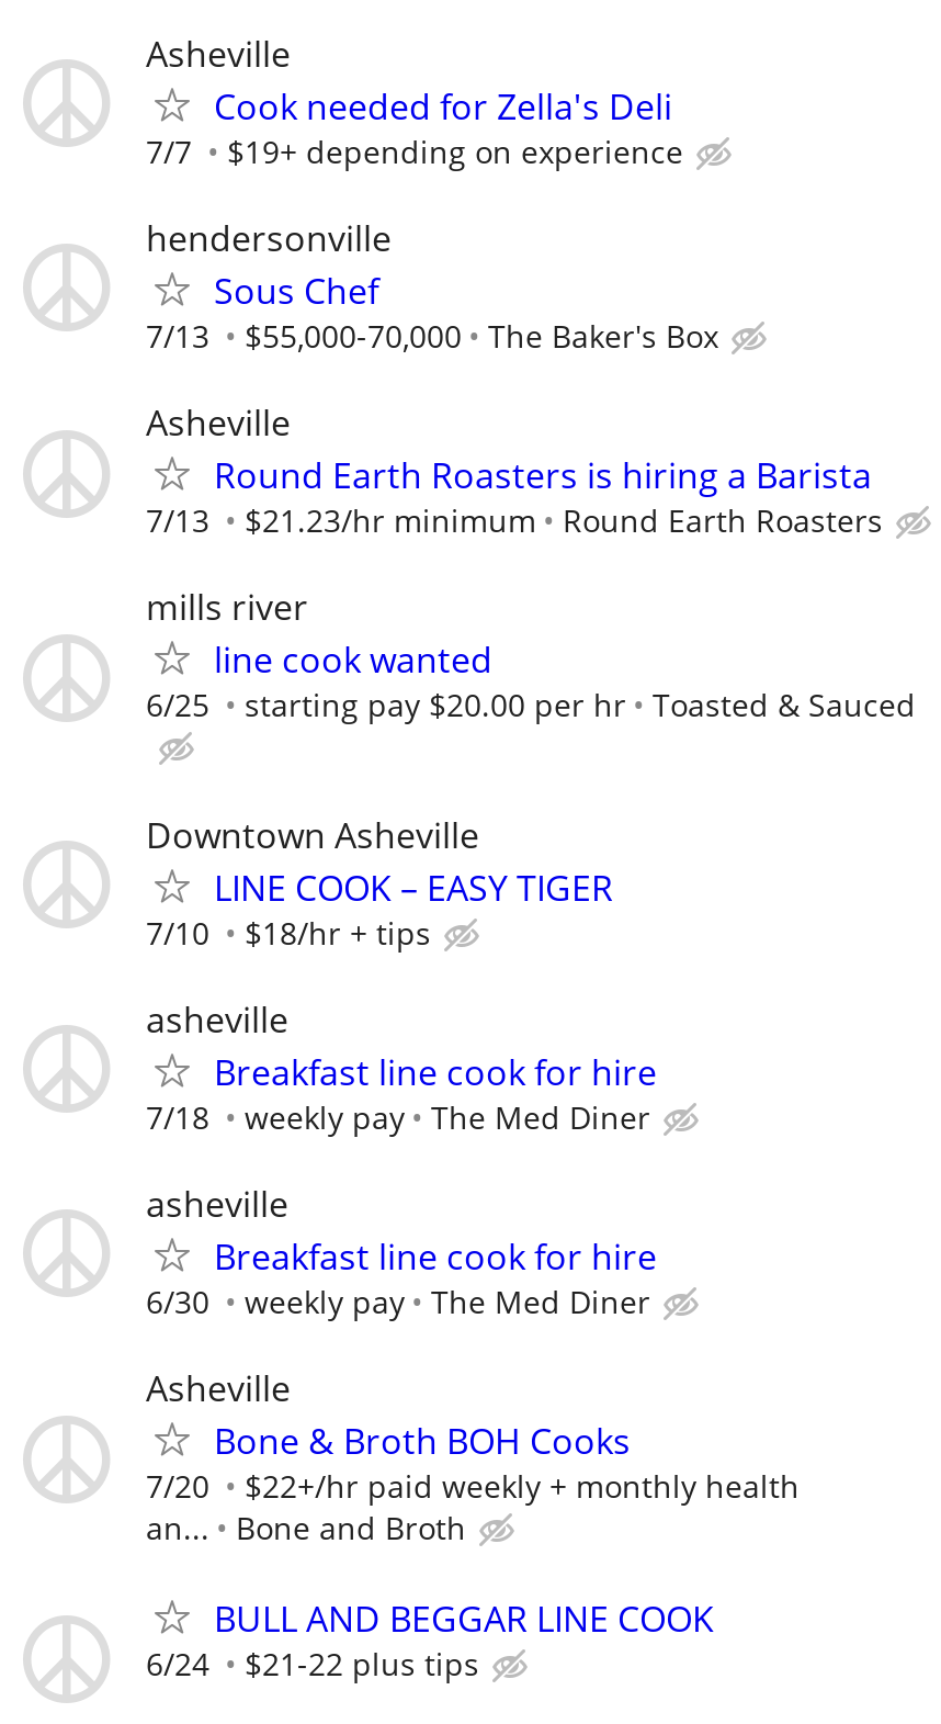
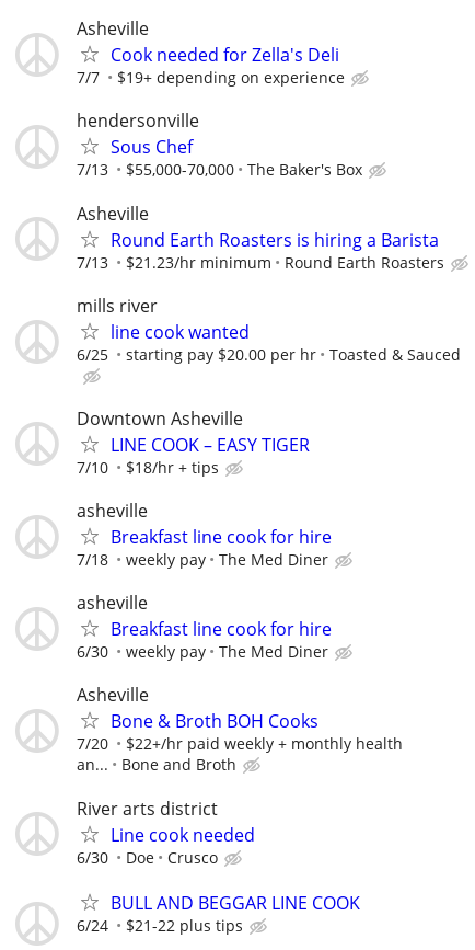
none -> [77,796,255,867] River arts district | Line cook needed | 6/30 | Doe | Crusco

